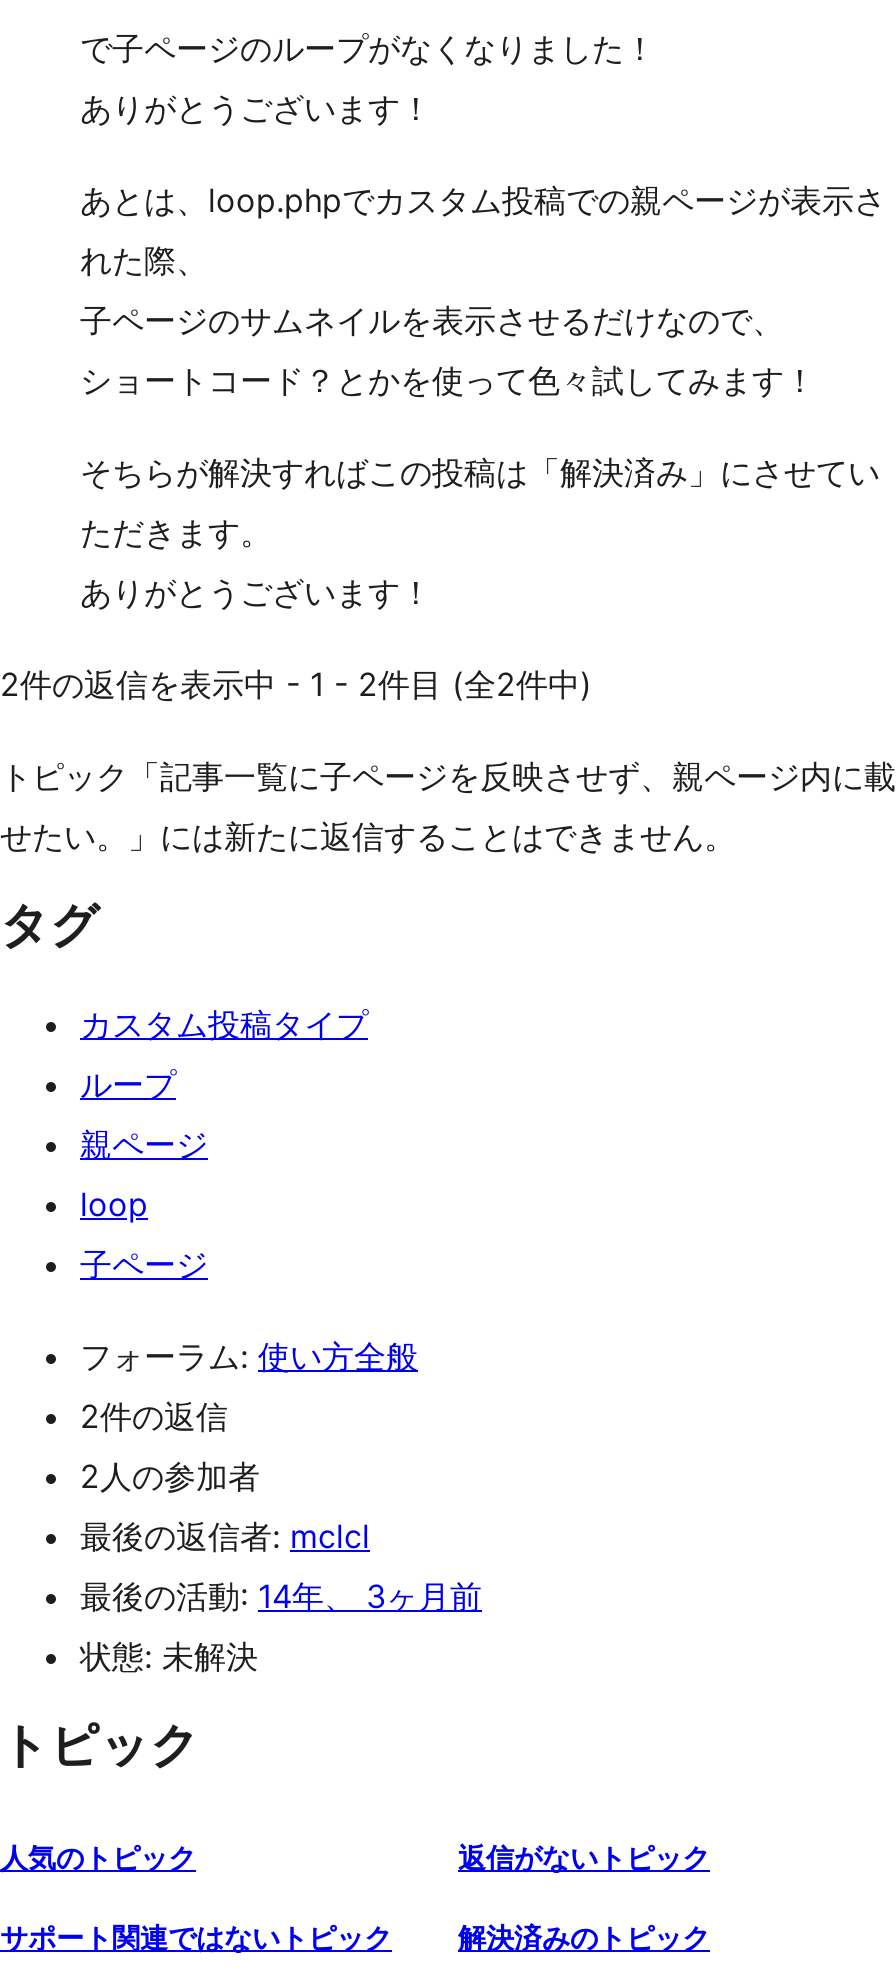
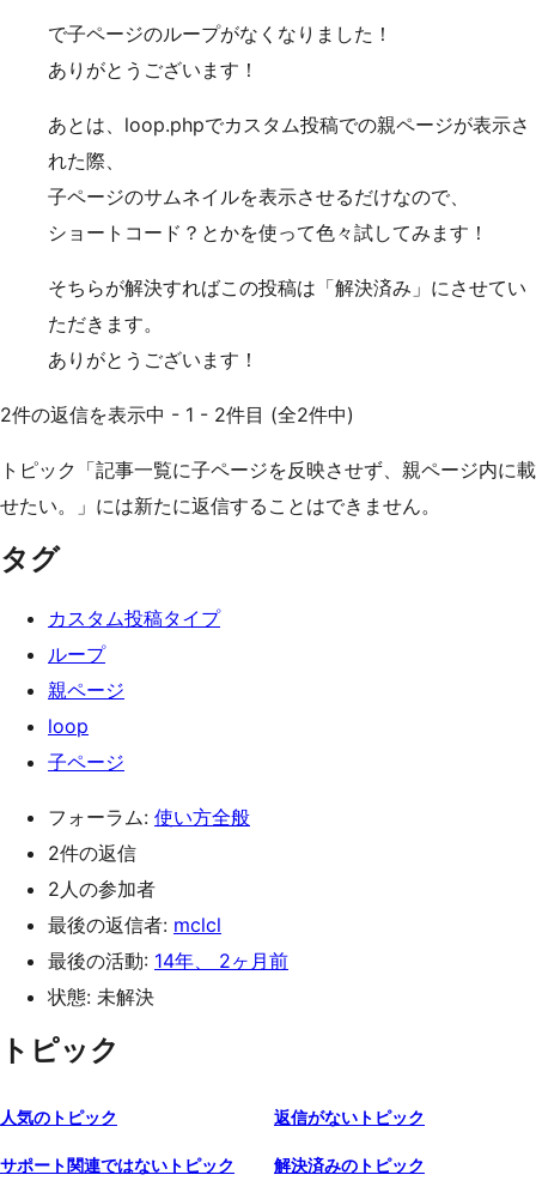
[80,1576,482,1616] 最後の活動: 14年、 3ヶ月前 -> [48,949,288,973] 最後の活動: 14年、 2ヶ月前

